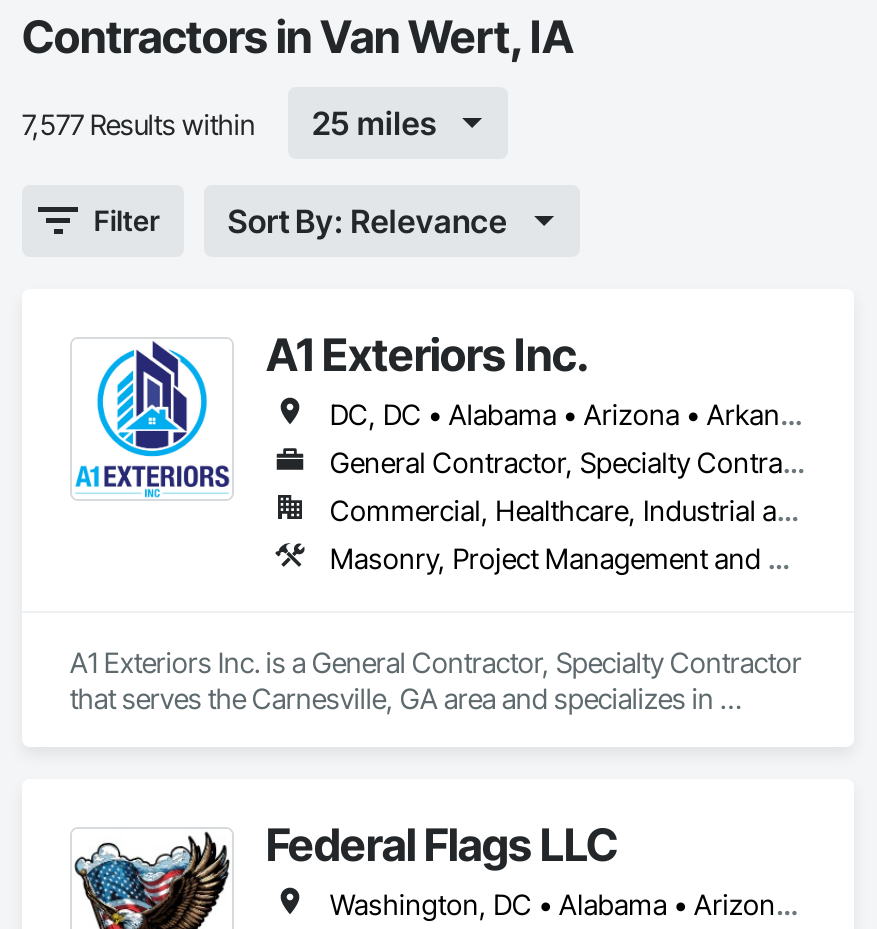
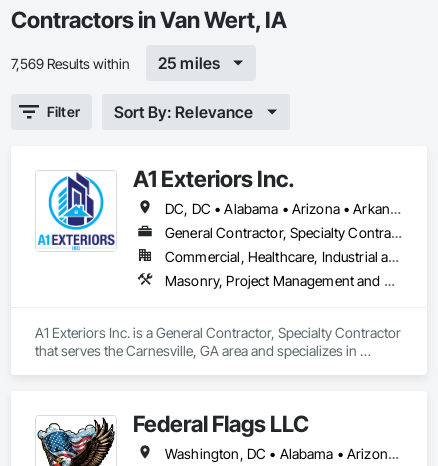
[22,106,256,140] 7,577 Results within -> [11,54,130,71] 7,569 Results within

